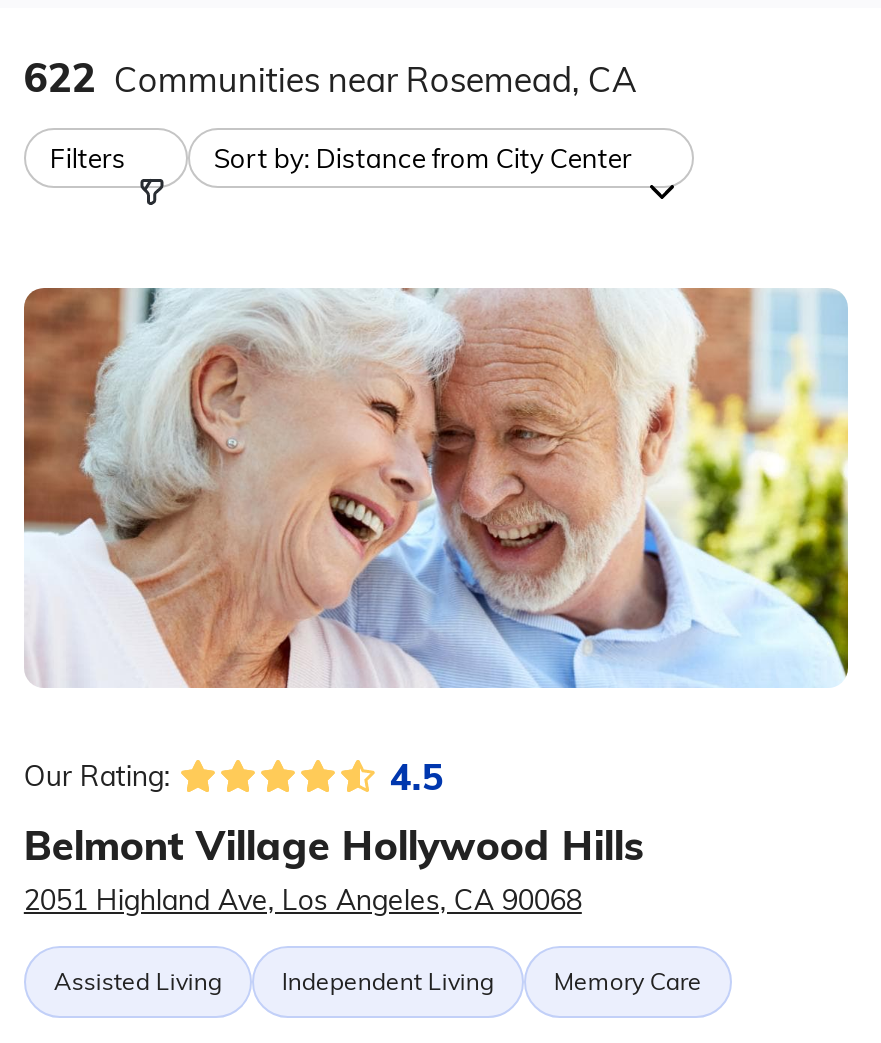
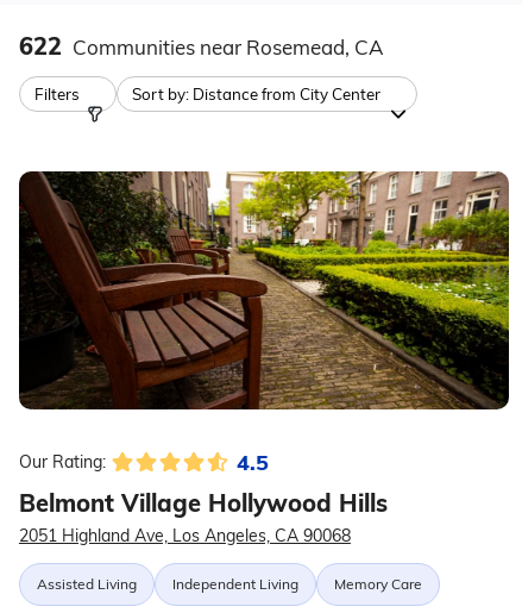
[22,286,850,690] [image] -> [18,170,510,411] [image]

